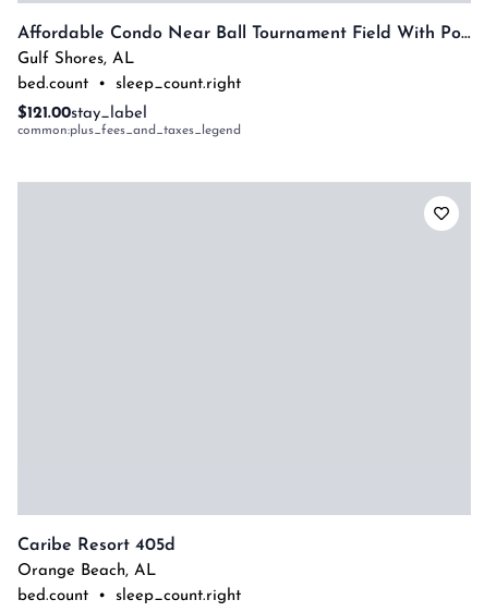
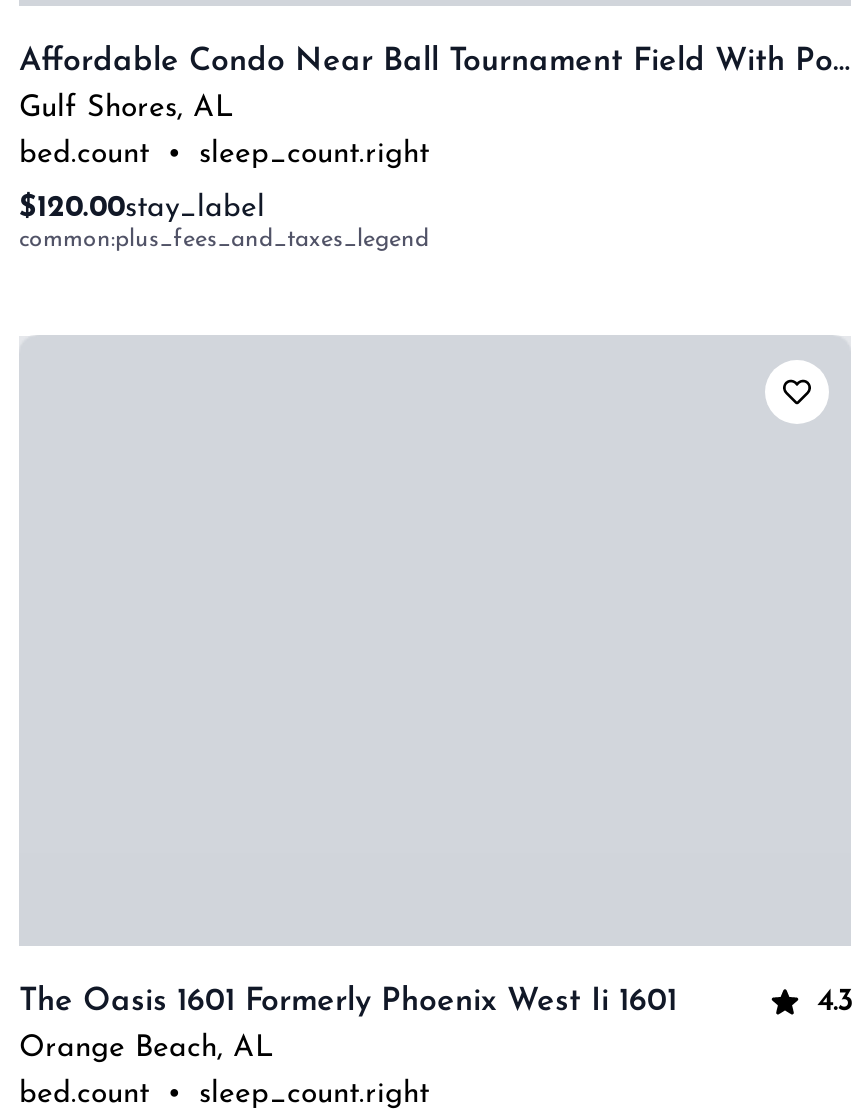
[17,106,147,122] $121.00stay_label -> [19,194,265,224] $120.00stay_label
[17,537,176,554] Caribe Resort 405d -> [19,985,851,1018] The Oasis 1601 Formerly Phoenix West Ii 1601 | 4.3

